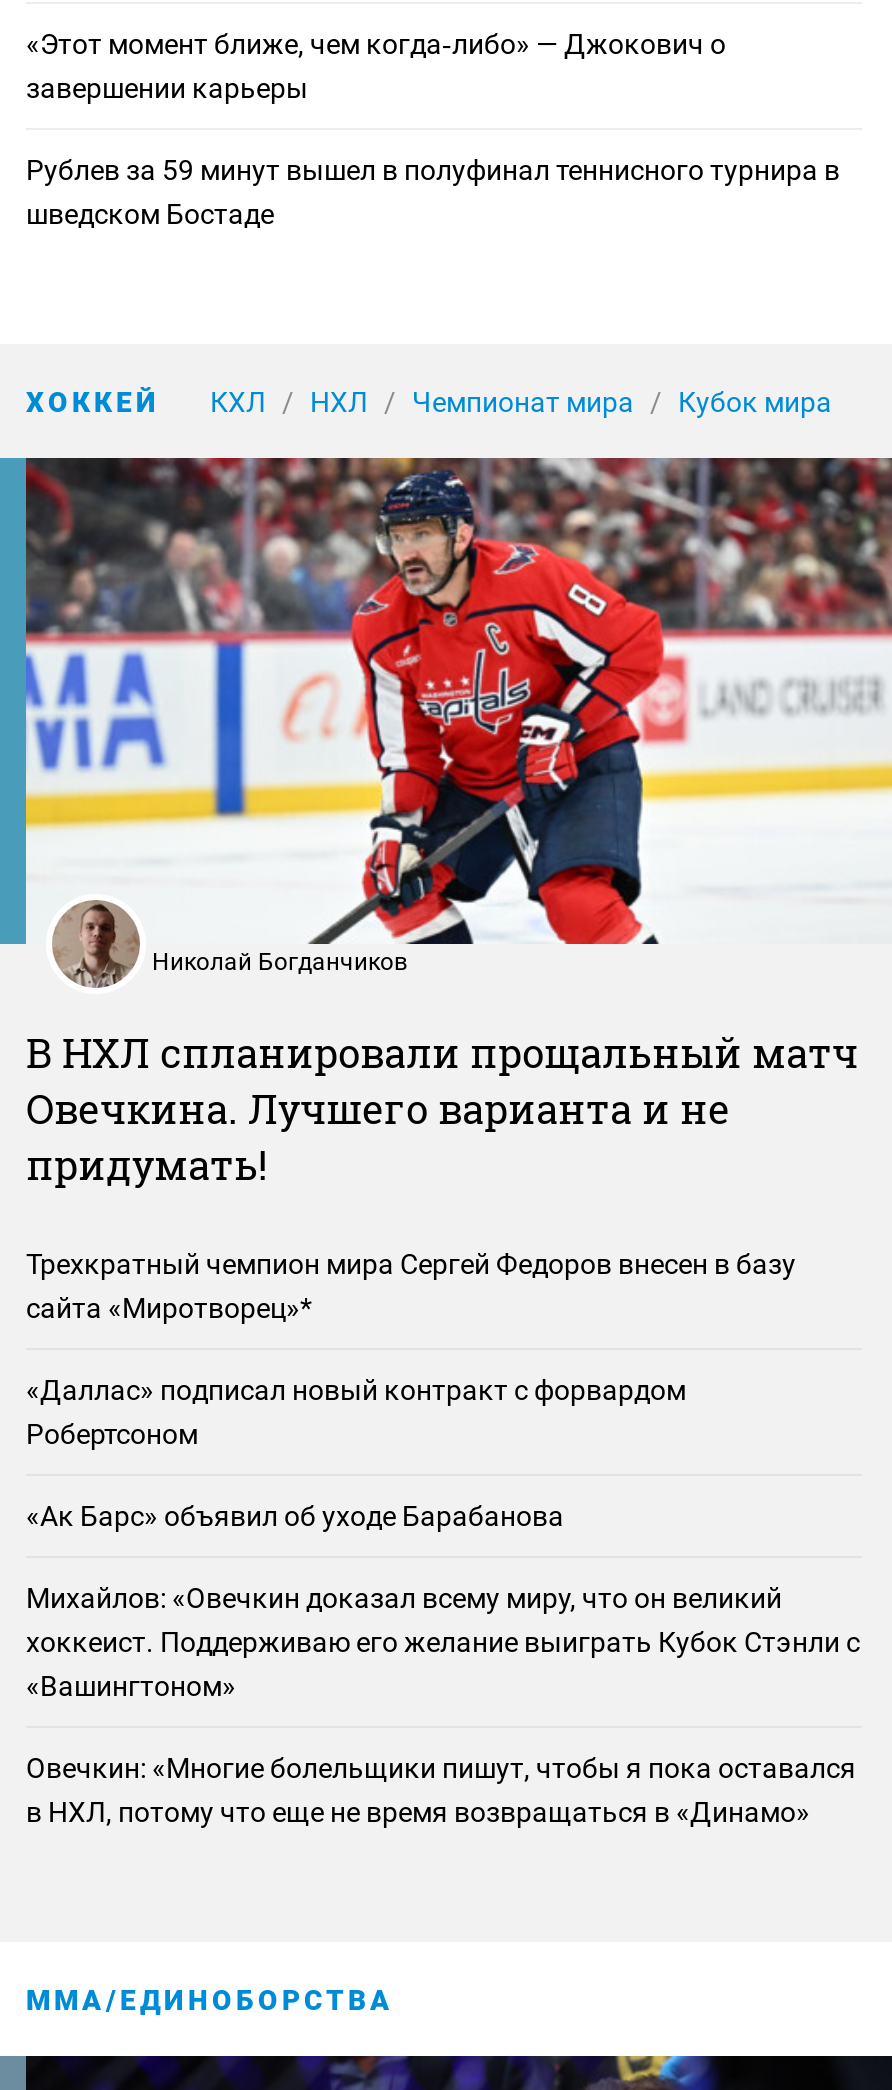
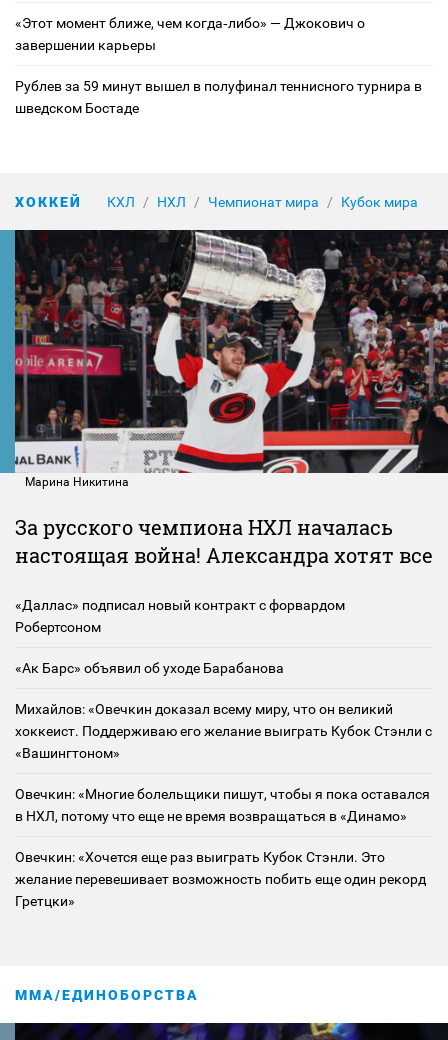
[24,456,886,1324] [image] | Николай Богданчиков | В НХЛ спланировали прощальный матч | Овечкина. Лучшего варианта и не | придумать! | Трехкратный чемпион мира Сергей Федоров внесен в базу | сайта «Миротворец»* -> [14,229,445,568] [image] | Марина Никитина | За русского чемпиона НХЛ началась | настоящая война! Александра хотят все
moved [26,1374,860,1828] -> [15,597,432,824]: «Даллас» подписал новый контракт с форвардом | Робертсоном | «Ак Барс» объявил об уходе Барабанова | Михайлов: «Овечкин доказал всему миру, что он великий | хоккеист. Поддерживаю его желание выиграть Кубок Стэнли с | «Вашингтоном» | Овечкин: «Многие болельщики пишут, чтобы я пока оставался | в НХЛ, потому что еще не время возвращаться в «Динамо»
none -> [15,849,426,909] Овечкин: «Хочется еще раз выиграть Кубок Стэнли. Это | желание перевешивает возможность побить еще один рекорд | Гретцки»

